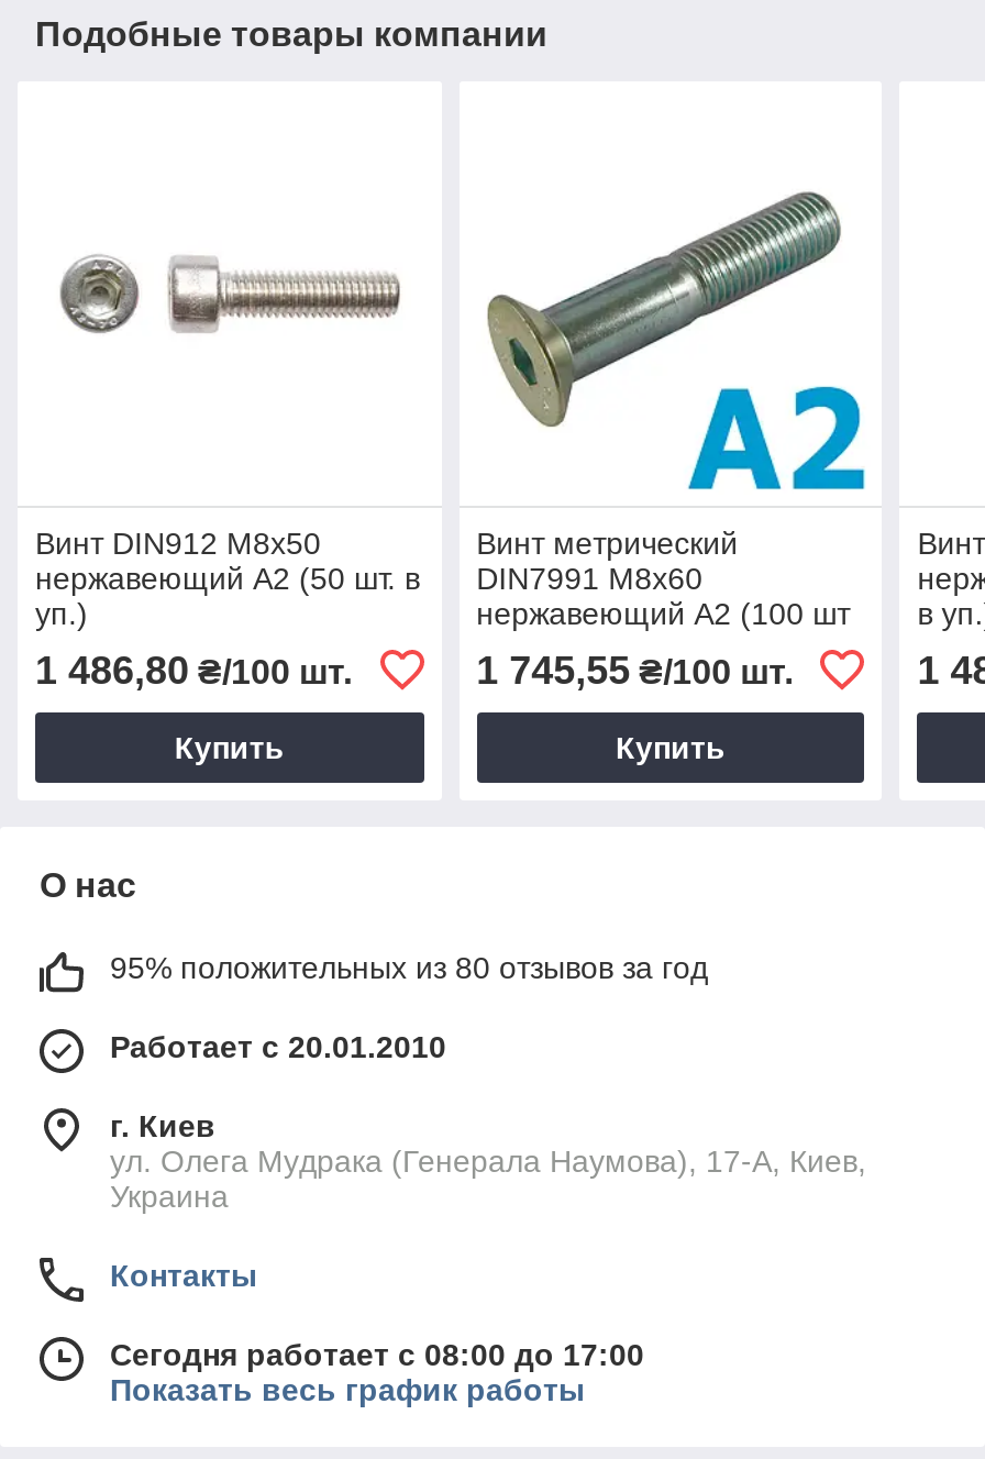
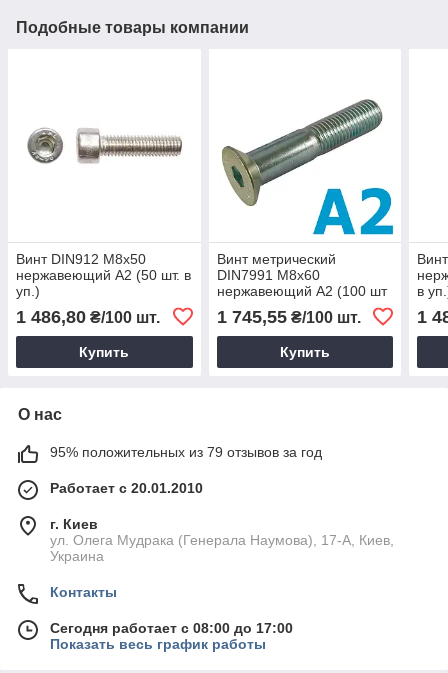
[110,950,708,985] 95% положительных из 80 отзывов за год -> [50,444,322,460] 95% положительных из 79 отзывов за год

